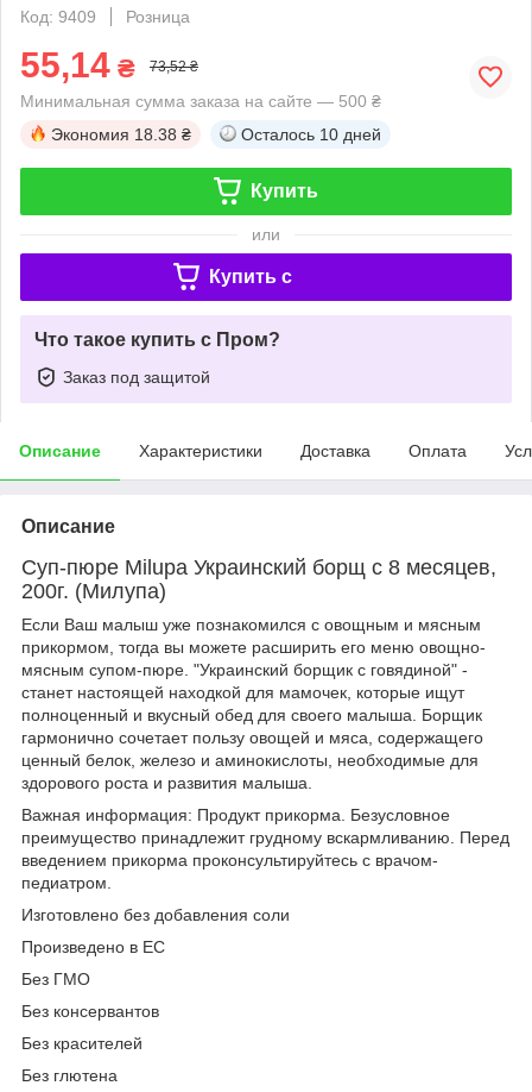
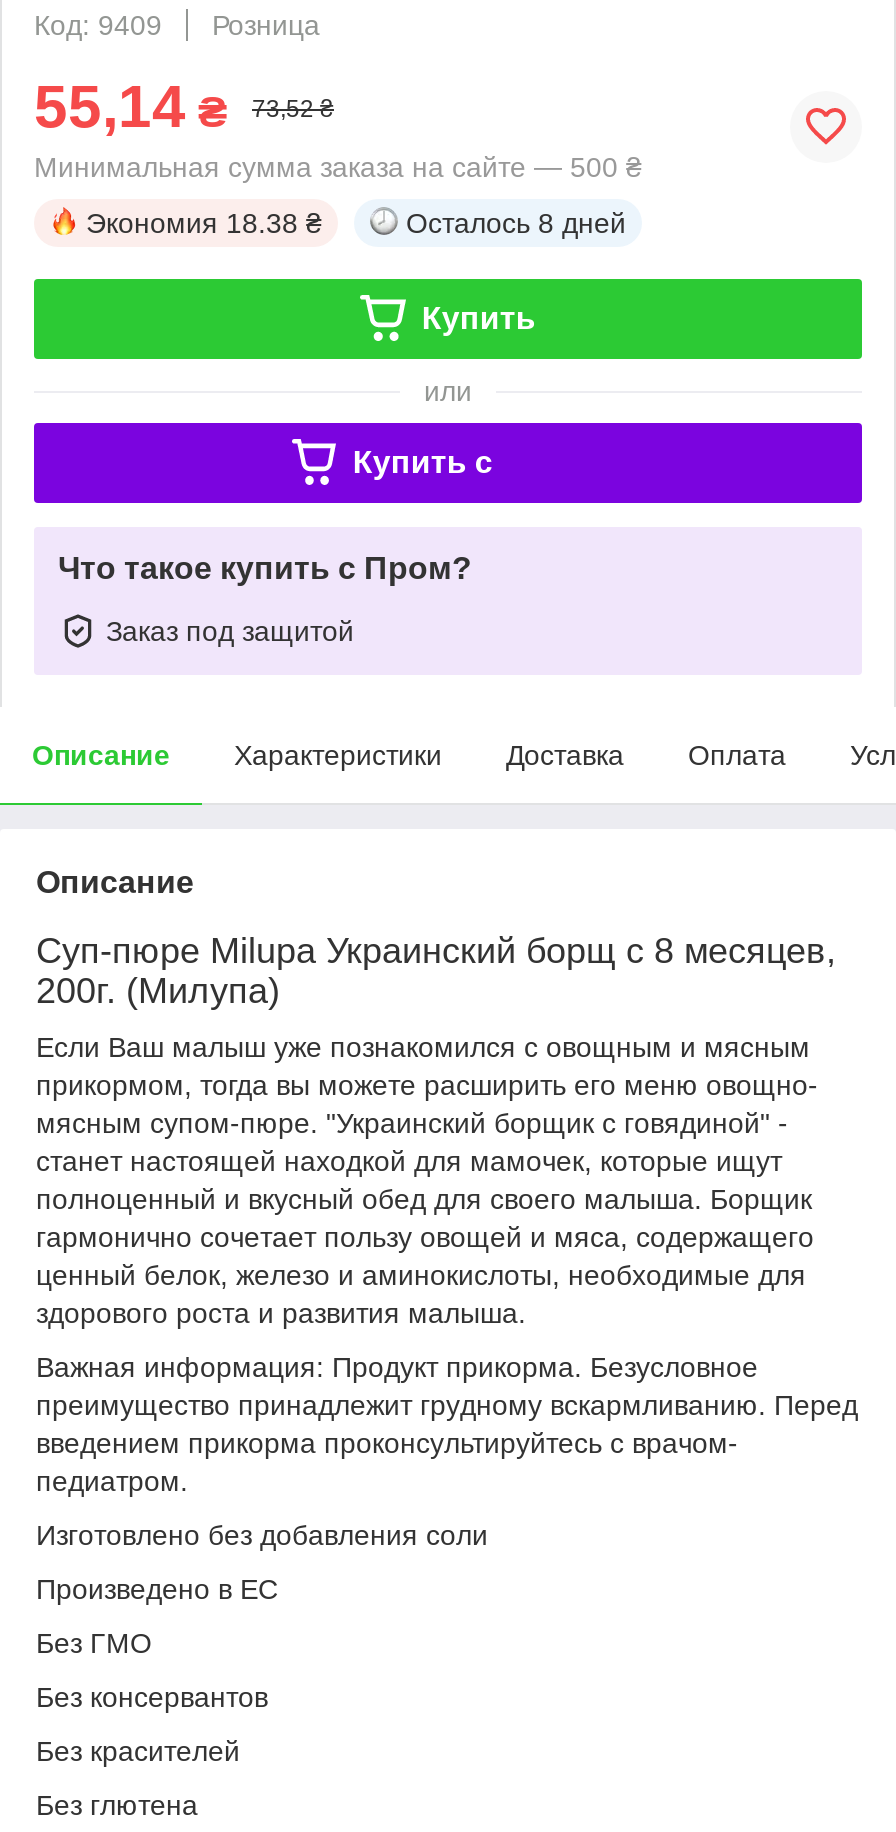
[241,125,381,144] Осталось 10 дней -> [406,207,626,239] Осталось 8 дней

